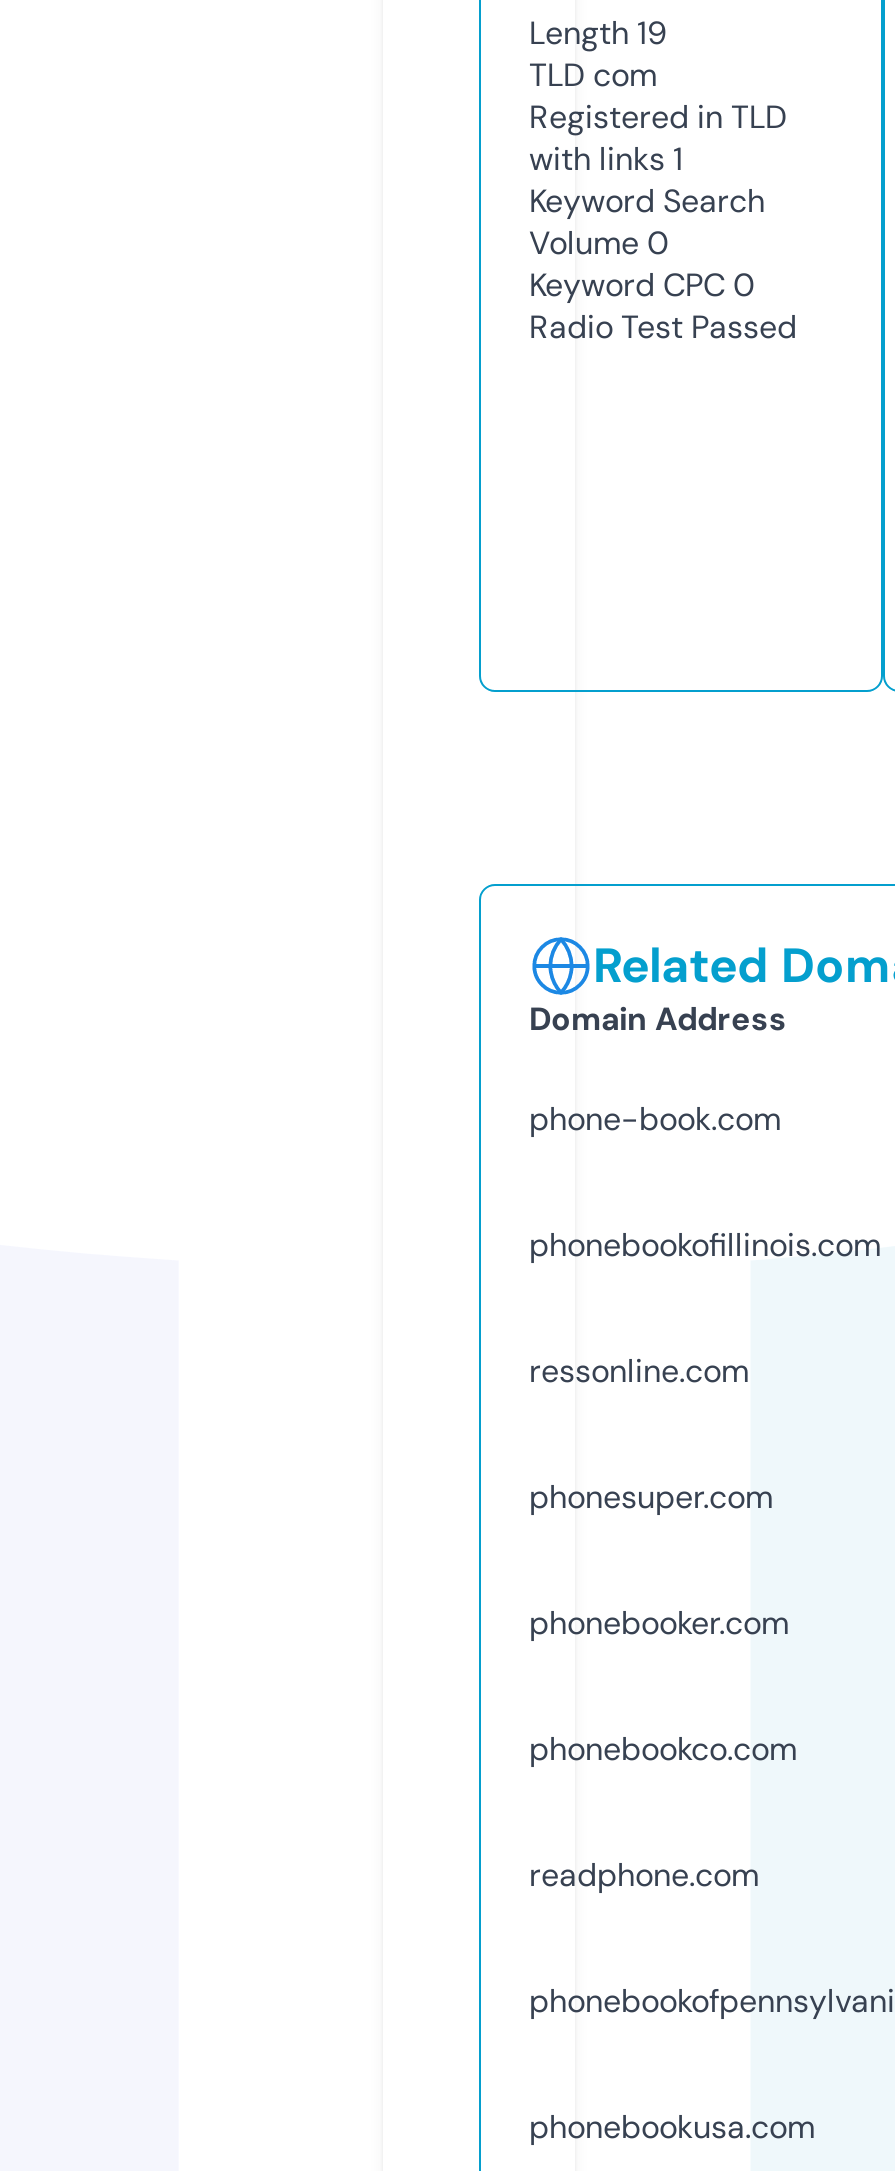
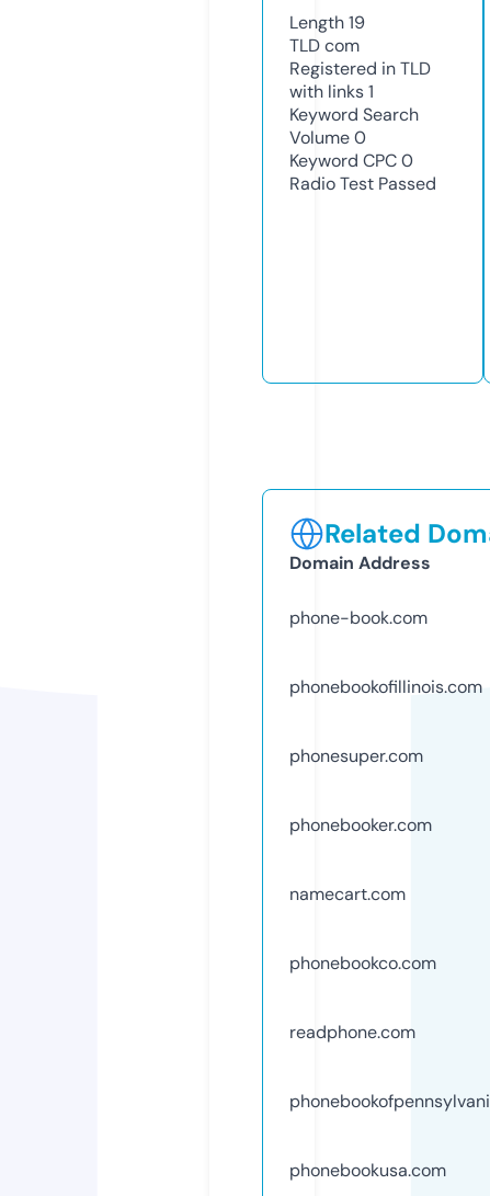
[529,1350,749,1392] ressonline.com -> none
moved [529,1476,789,1644] -> [289,744,432,836]: phonesuper.com | phonebooker.com
none -> [289,882,406,905] namecart.com

